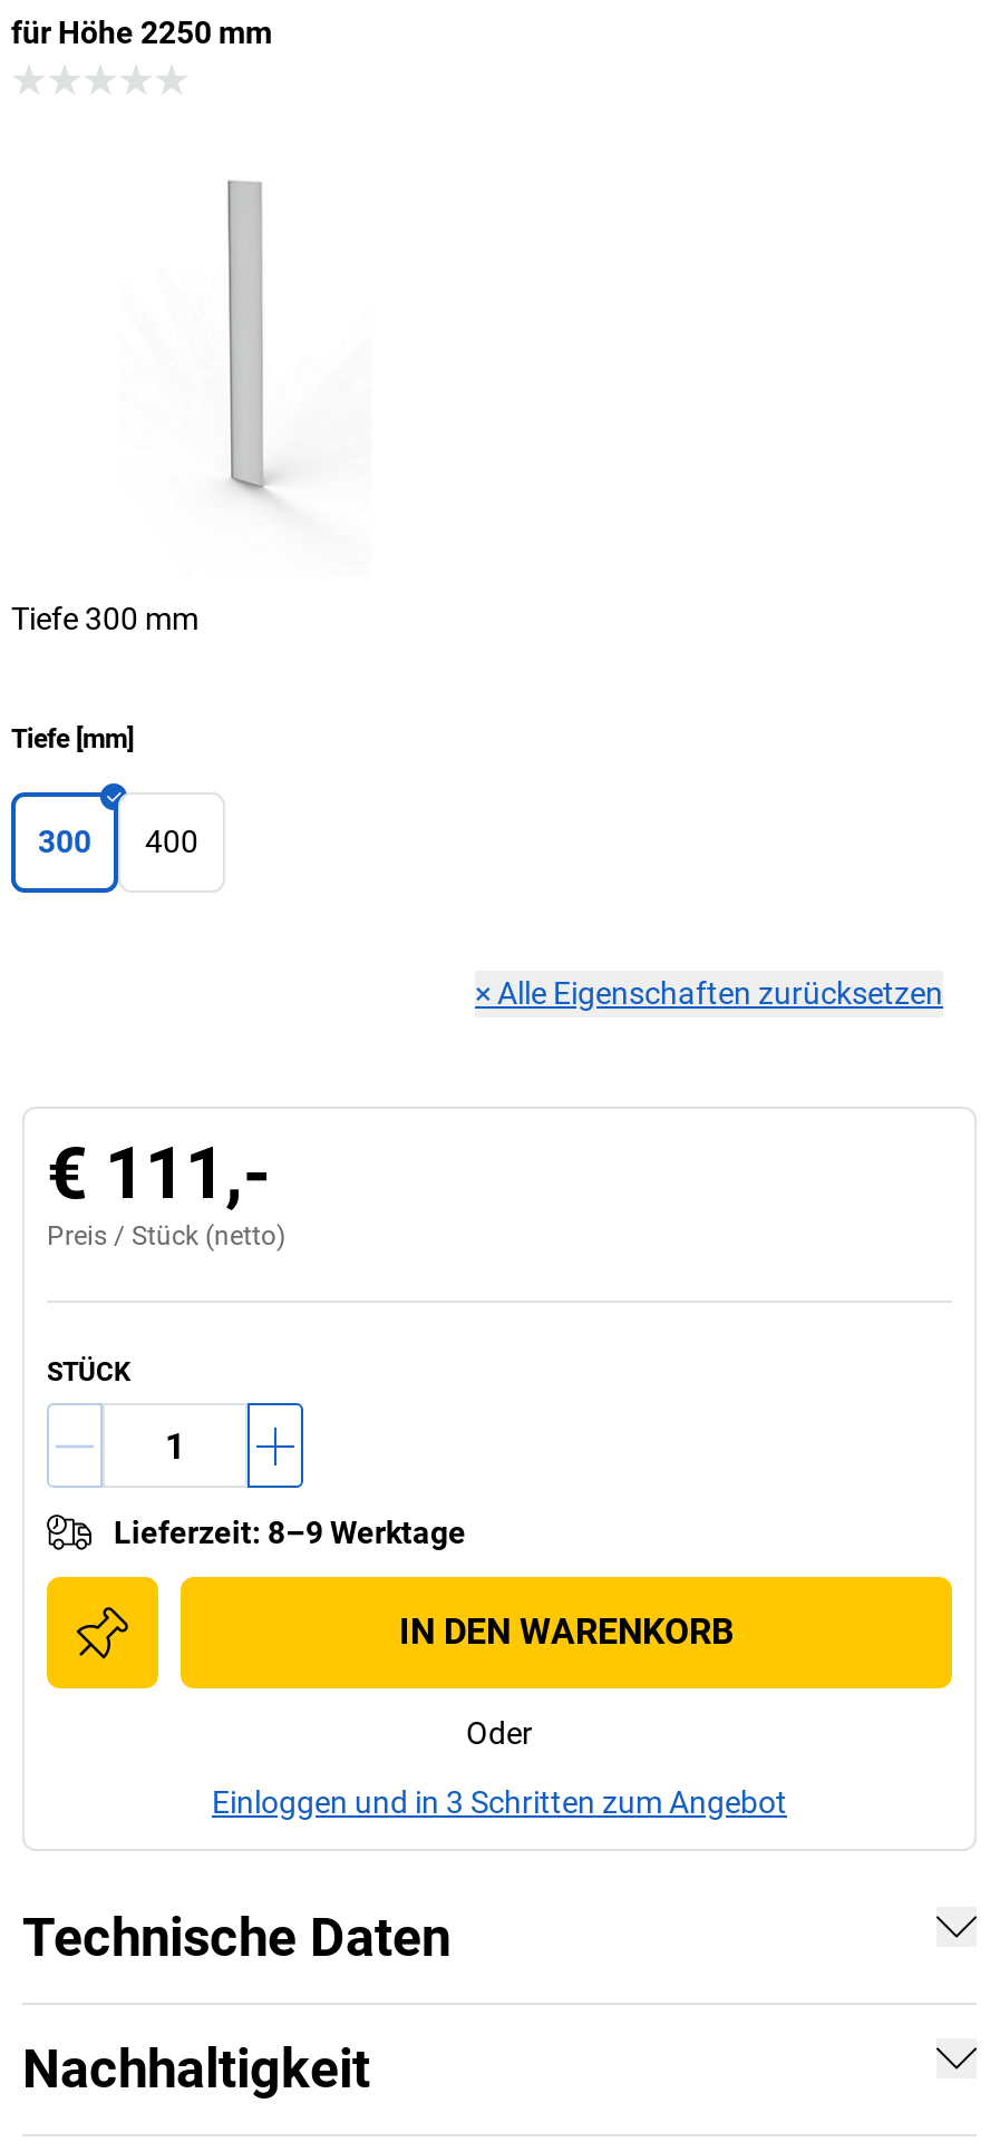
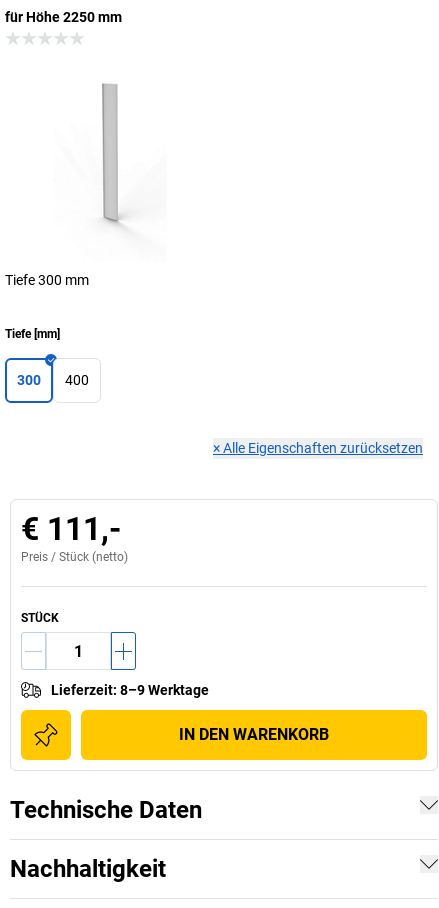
[212,1715,787,1820] Oder | Einloggen und in 3 Schritten zum Angebot -> none

